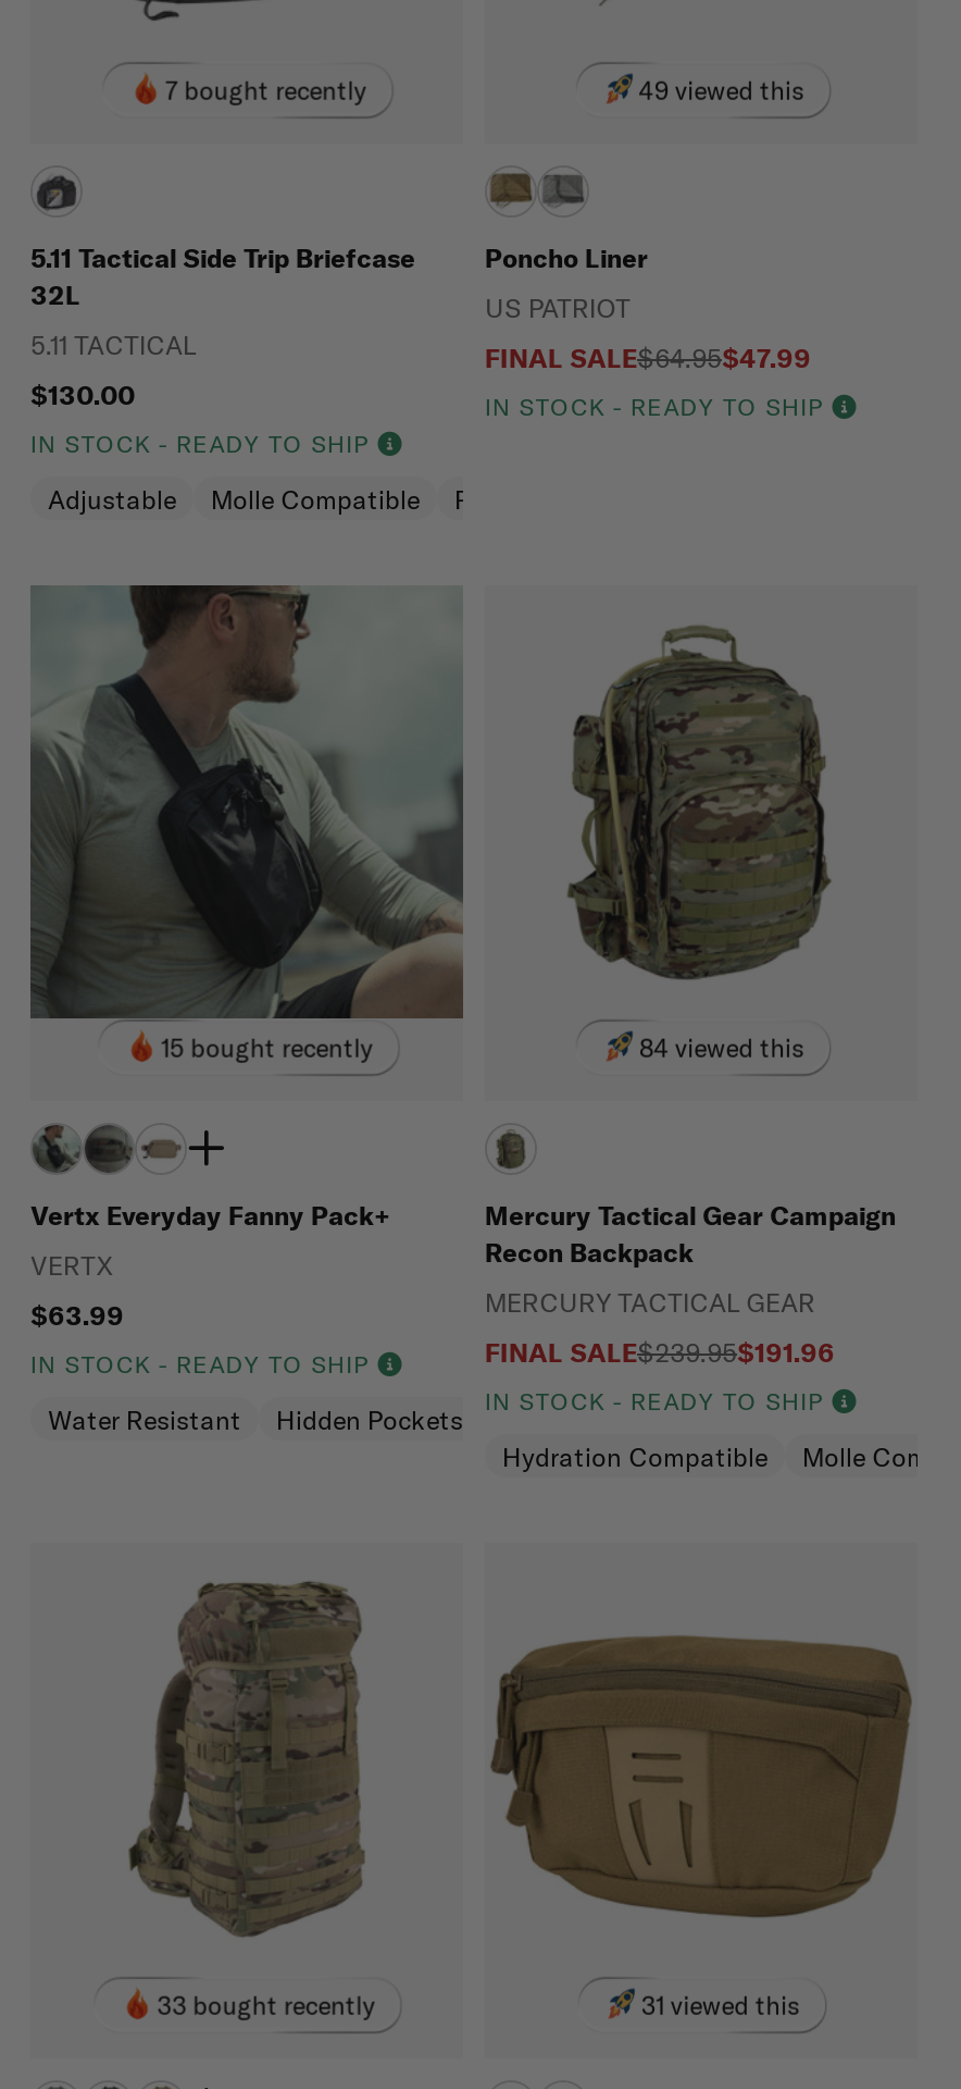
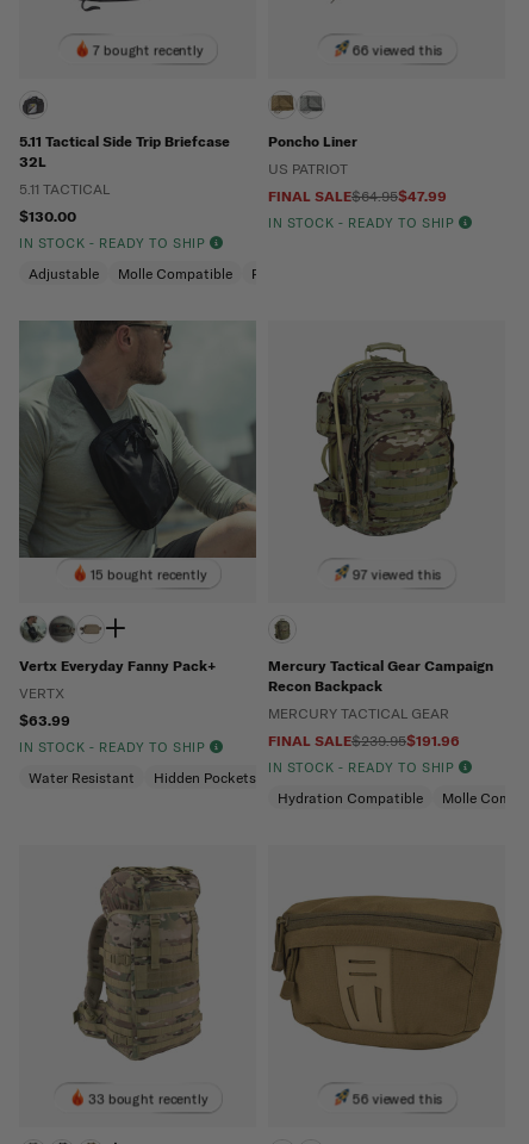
[637,73,803,105] 49 viewed this -> [352,40,442,58] 66 viewed this
[637,1031,803,1063] 84 viewed this -> [352,564,442,582] 97 viewed this
[641,1988,800,2020] 31 viewed this -> [352,1089,442,1106] 56 viewed this

